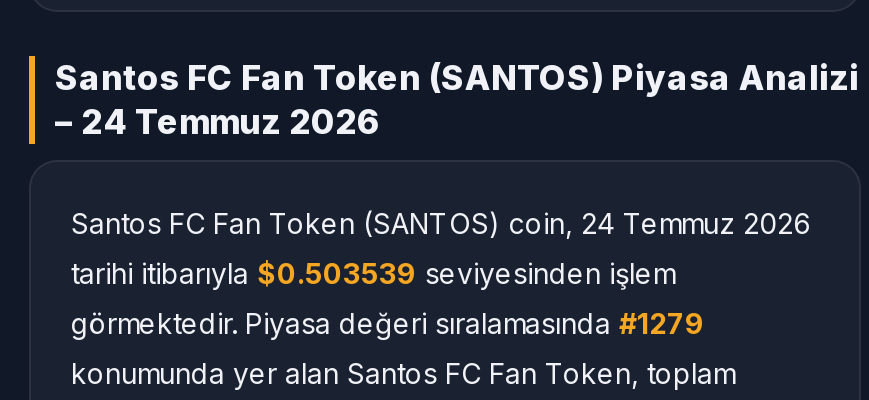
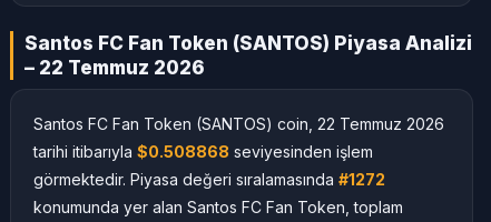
[55,102,381,142] – 24 Temmuz 2026 -> [24,57,205,79] – 22 Temmuz 2026
[71,206,811,240] Santos FC Fan Token (SANTOS) coin, 24 Temmuz 2026 -> [33,114,444,133] Santos FC Fan Token (SANTOS) coin, 22 Temmuz 2026
[71,256,675,290] tarihi itibarıyla $0.503539 seviyesinden işlem -> [33,142,373,161] tarihi itibarıyla $0.508868 seviyesinden işlem
[71,306,705,340] görmektedir. Piyasa değeri sıralamasında #1279 -> [33,170,385,189] görmektedir. Piyasa değeri sıralamasında #1272

